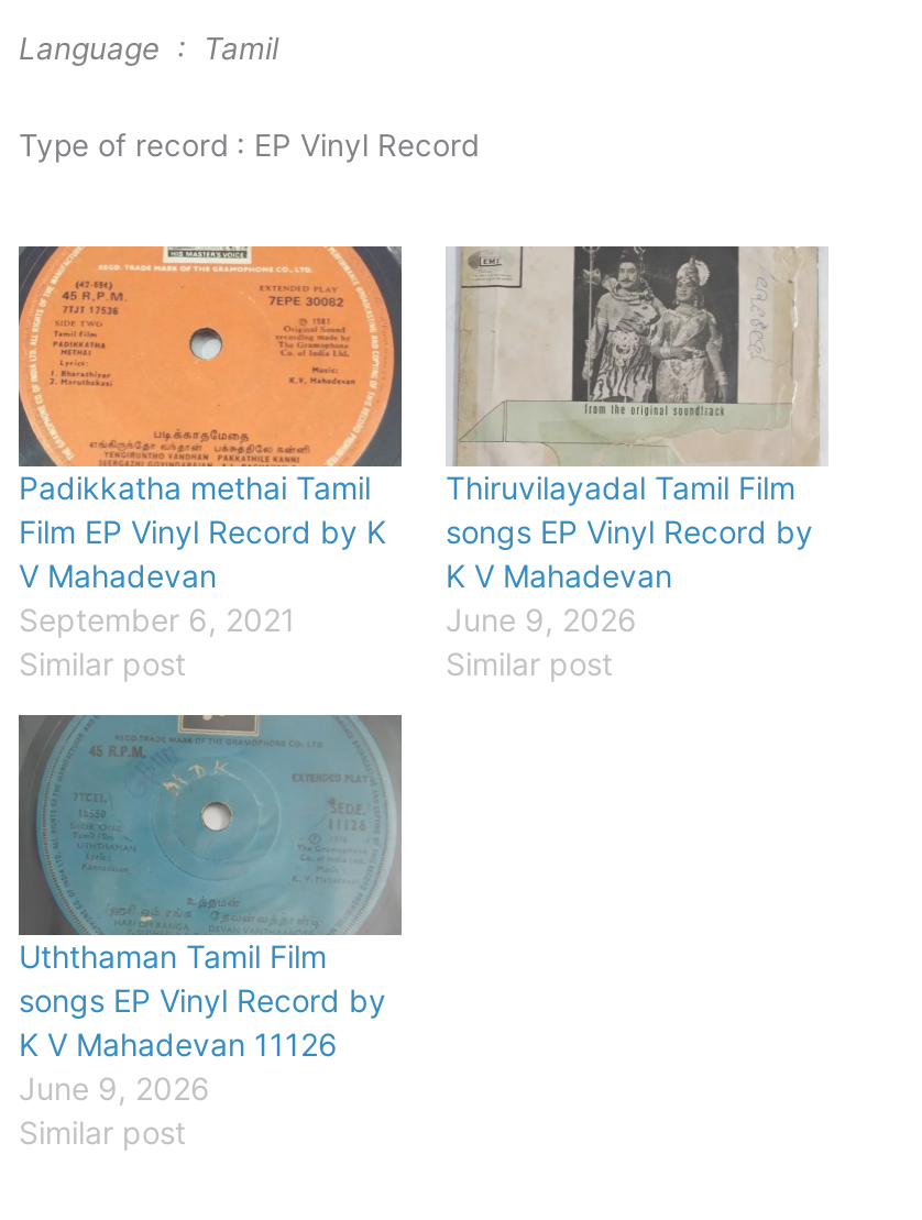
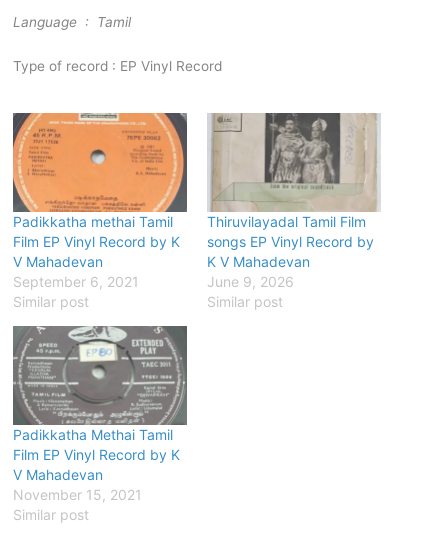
[19,714,402,1106] [image] | Uththaman Tamil Film | songs EP Vinyl Record by | K V Mahadevan 11126 | June 9, 2026 -> [13,325,187,503] [image] | Padikkatha Methai Tamil | Film EP Vinyl Record by K | V Mahadevan | November 15, 2021

